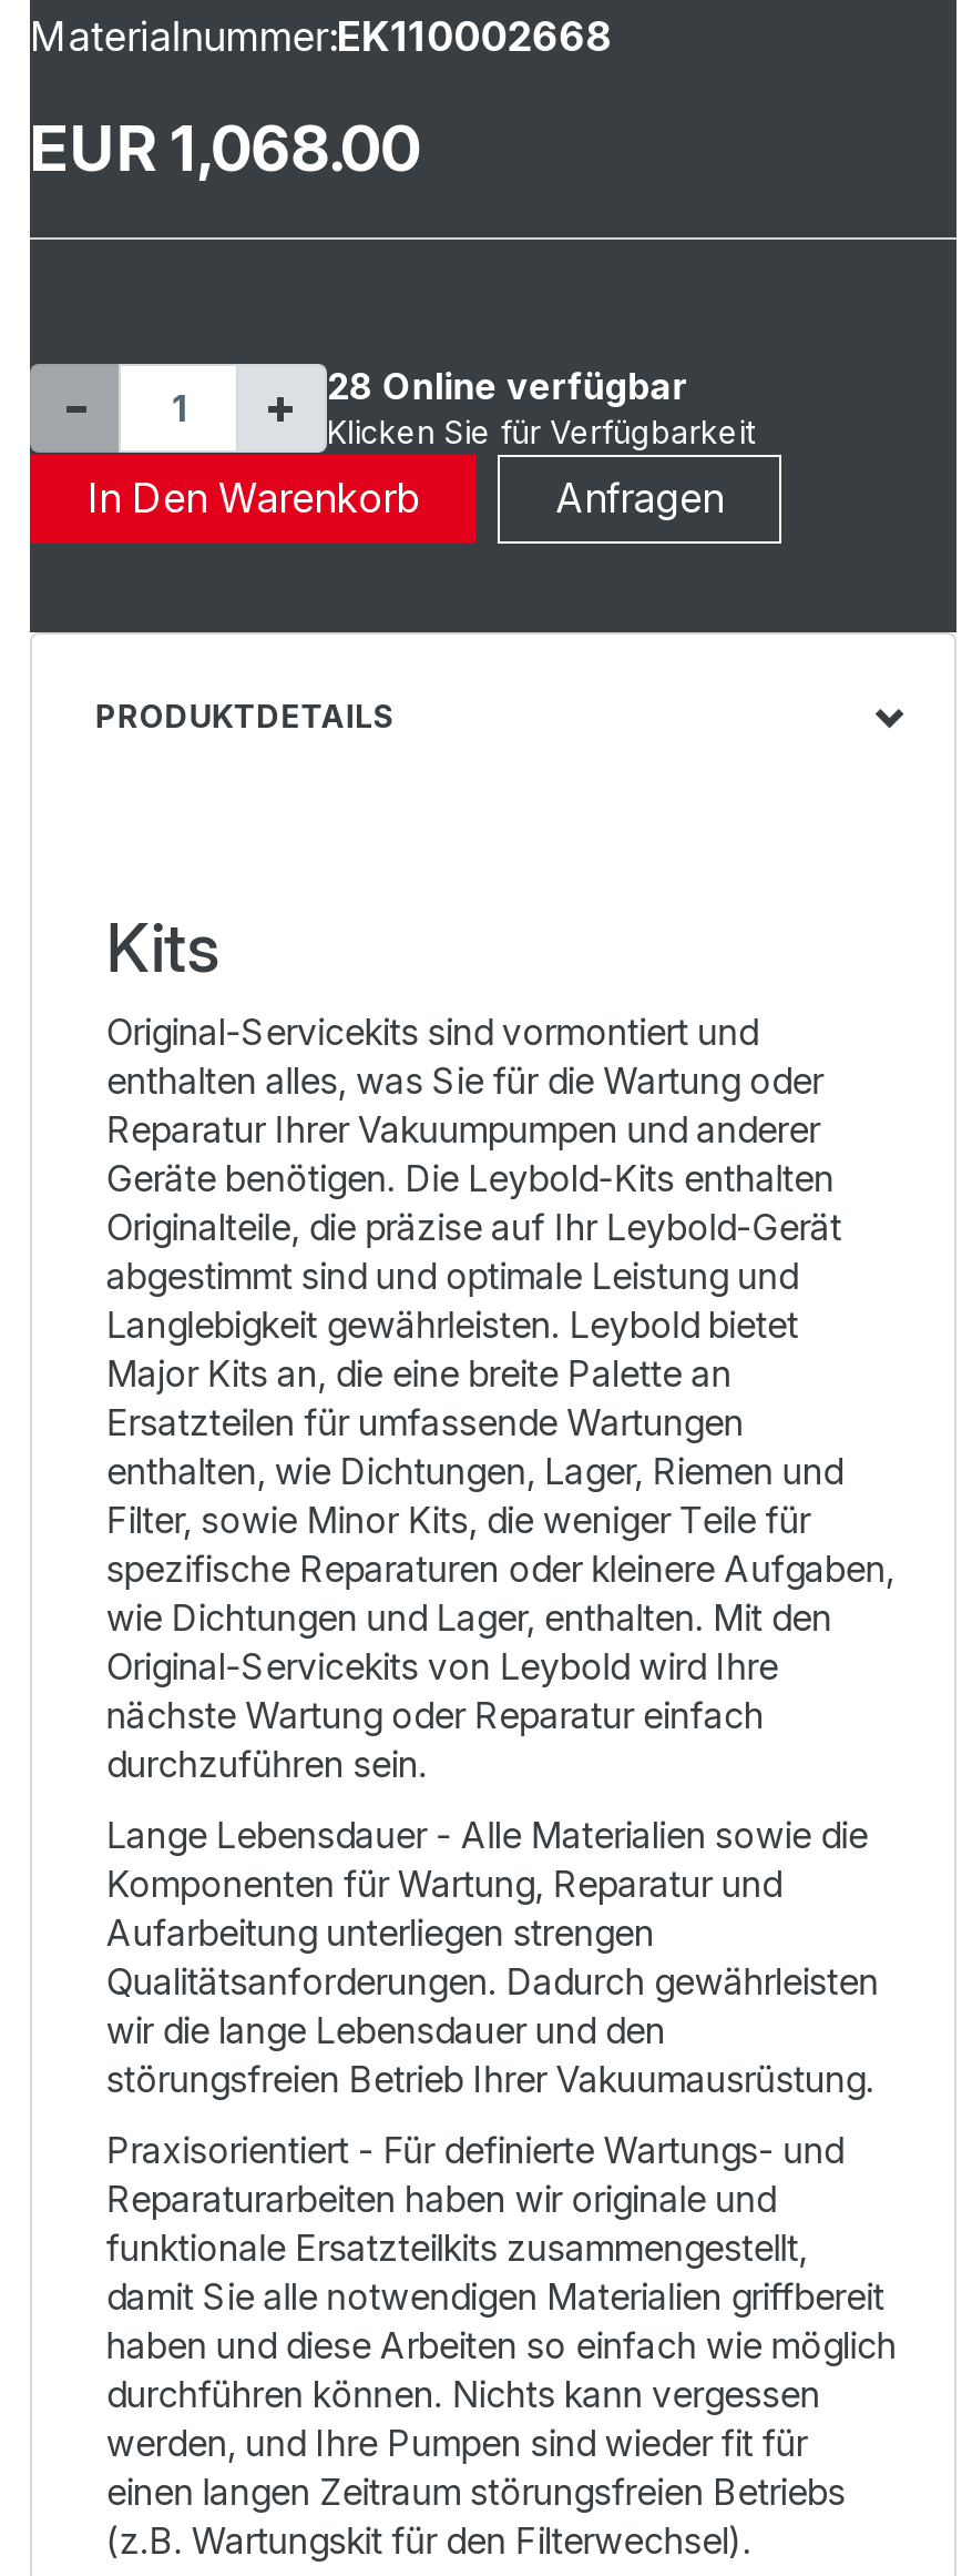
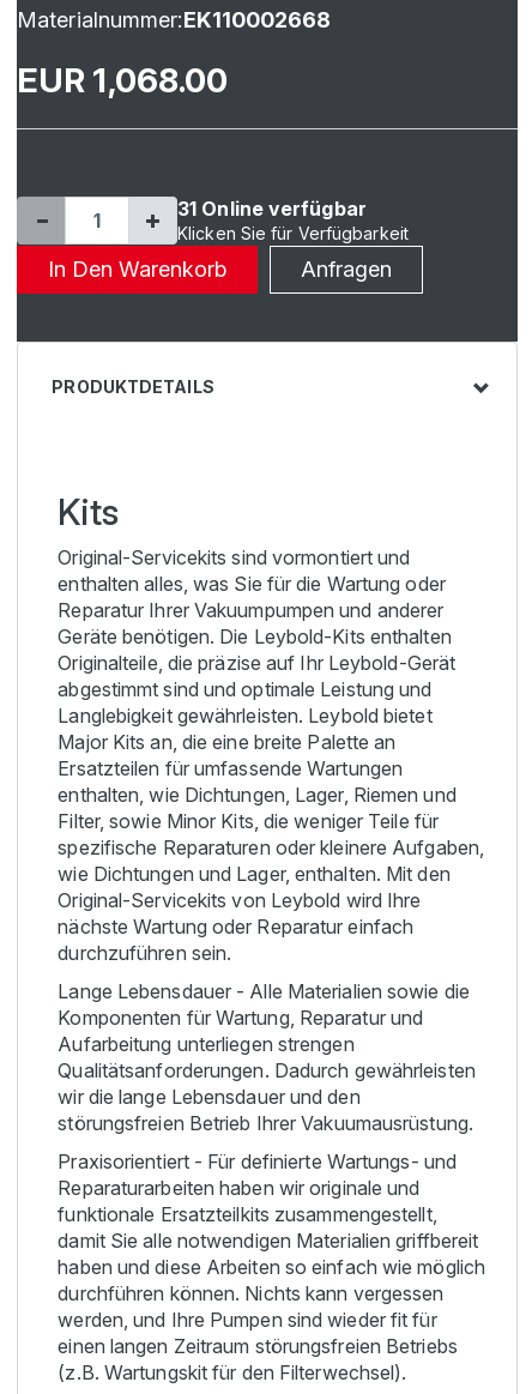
[327,364,688,408] 28 Online verfügbar -> [177,197,367,221] 31 Online verfügbar

